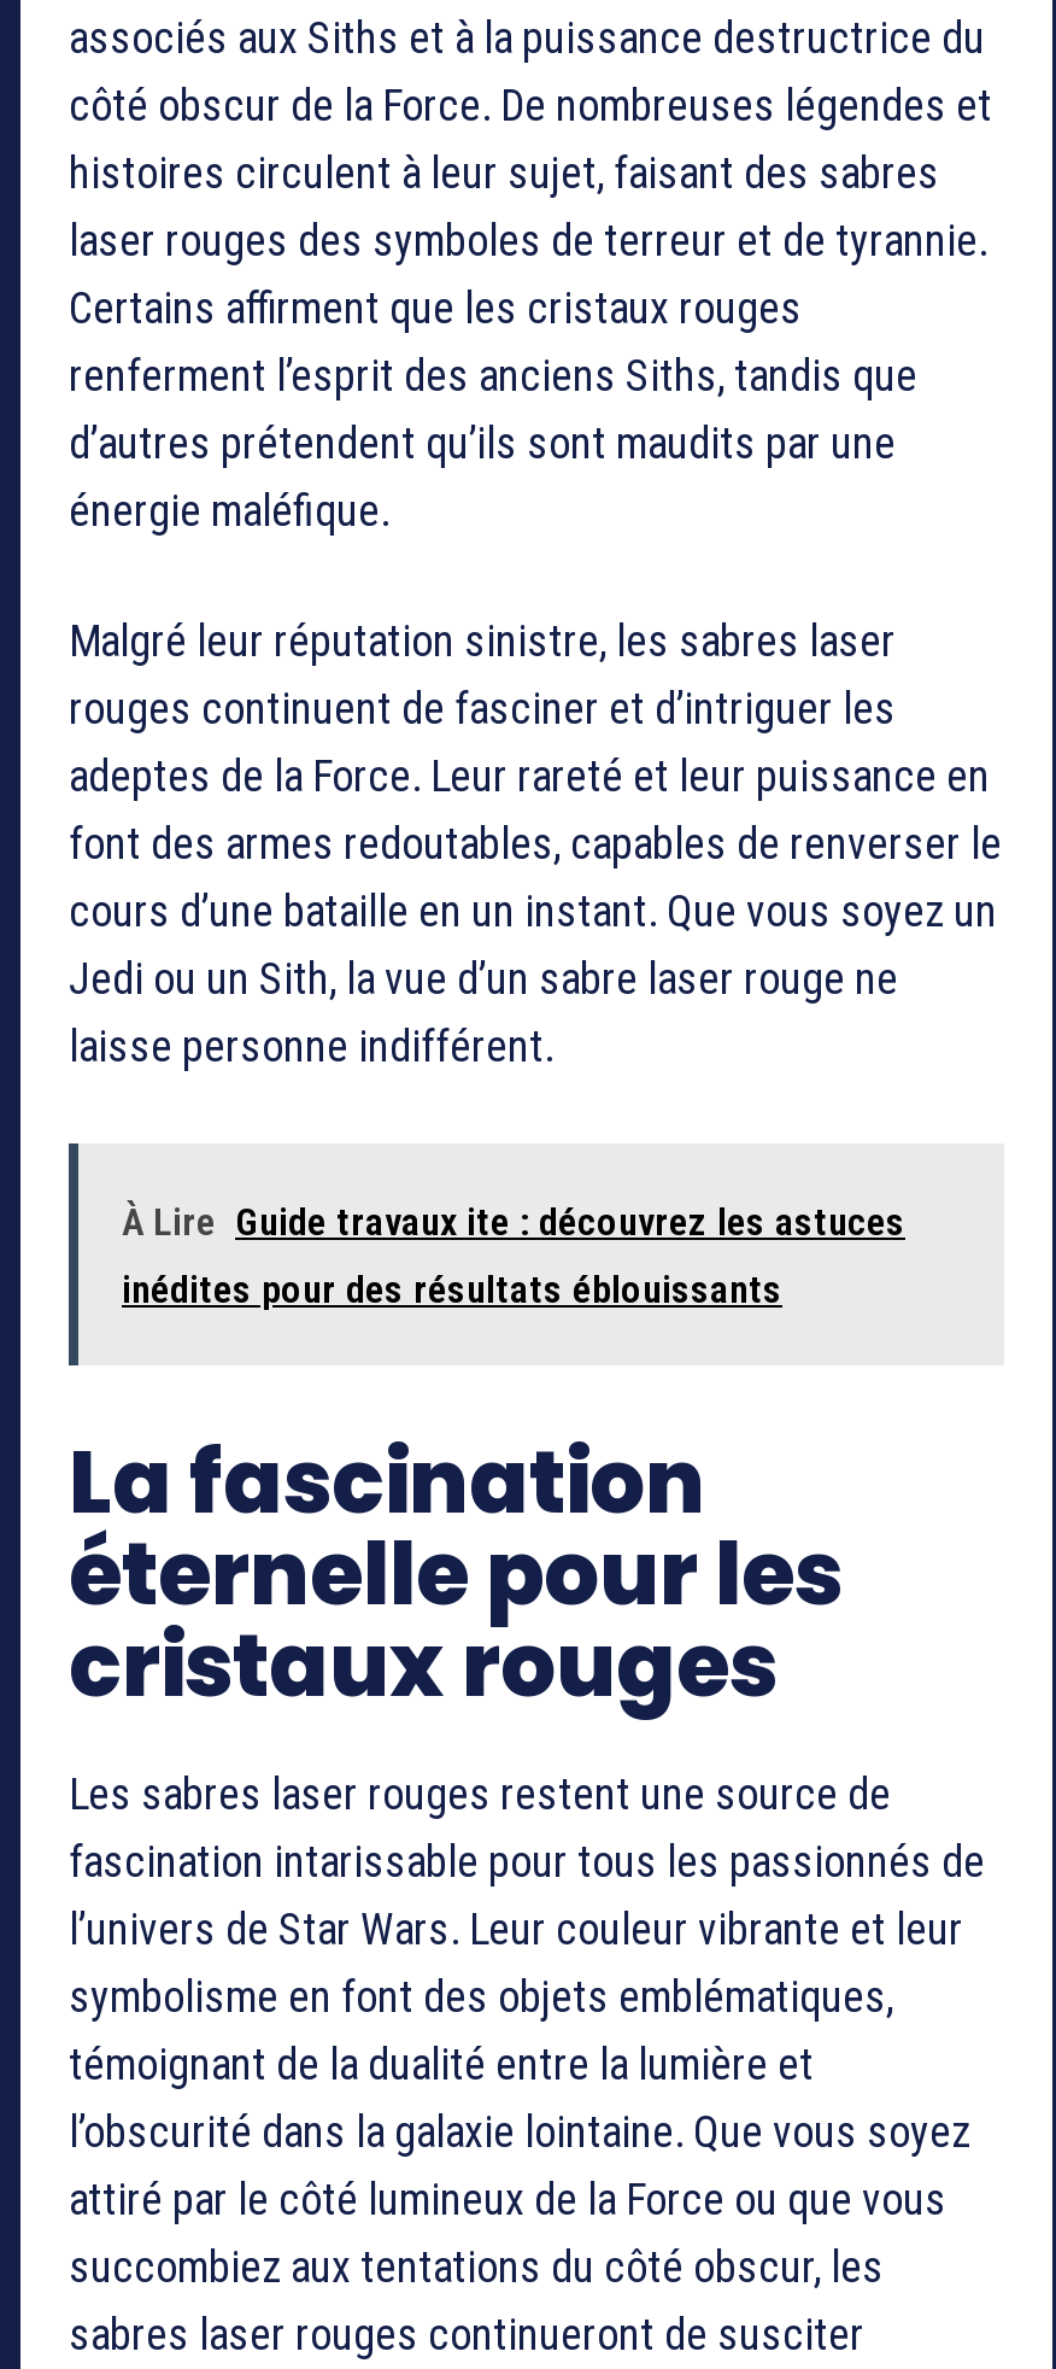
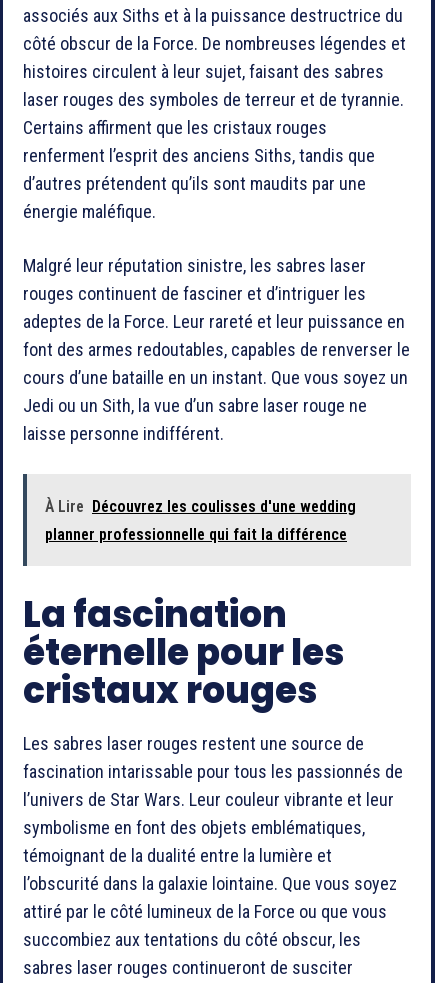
[122,1198,905,1244] À Lire Guide travaux ite : découvrez les astuces -> [45,496,356,515] À Lire Découvrez les coulisses d'une wedding
[122,1265,782,1311] inédites pour des résultats éblouissants -> [45,524,347,543] planner professionnelle qui fait la différence

